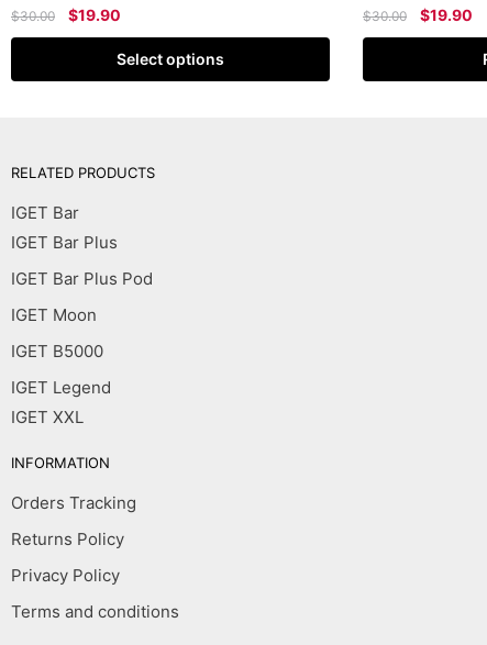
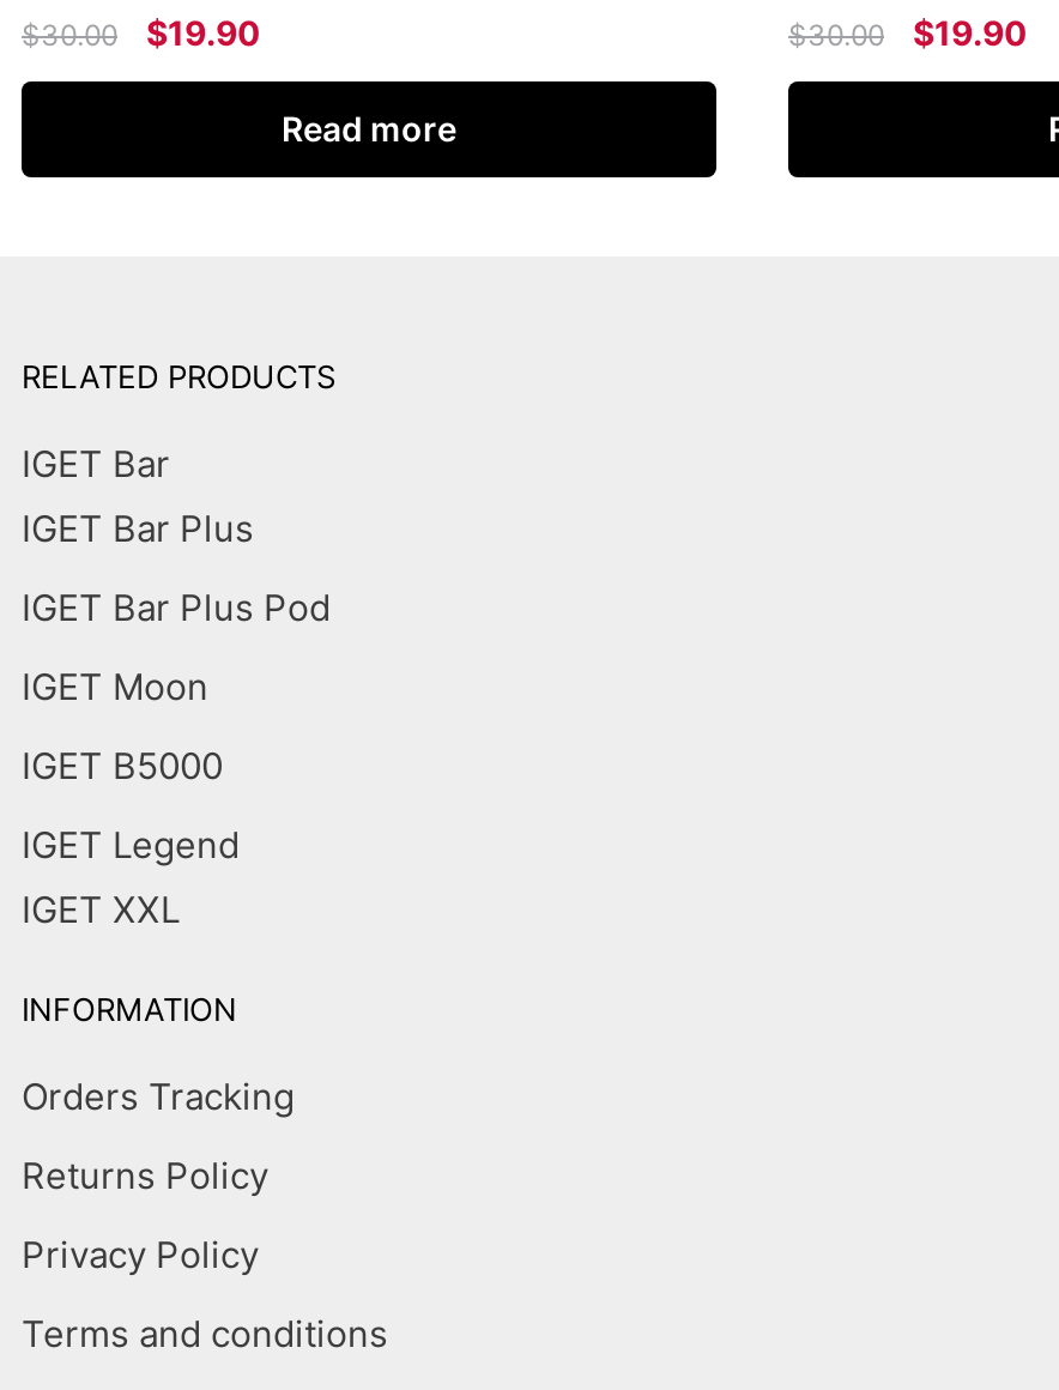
[117,49,224,68] Select options -> [282,108,456,148] Read more

